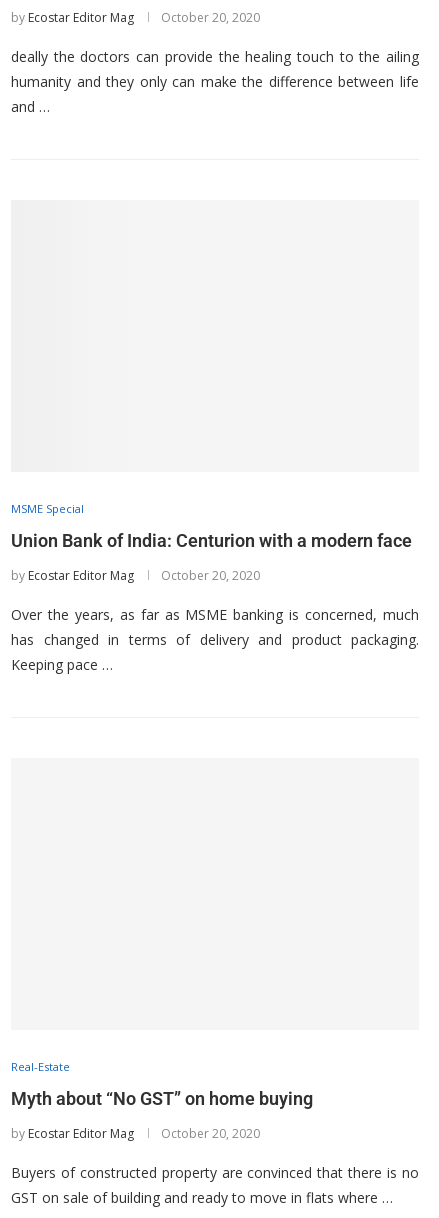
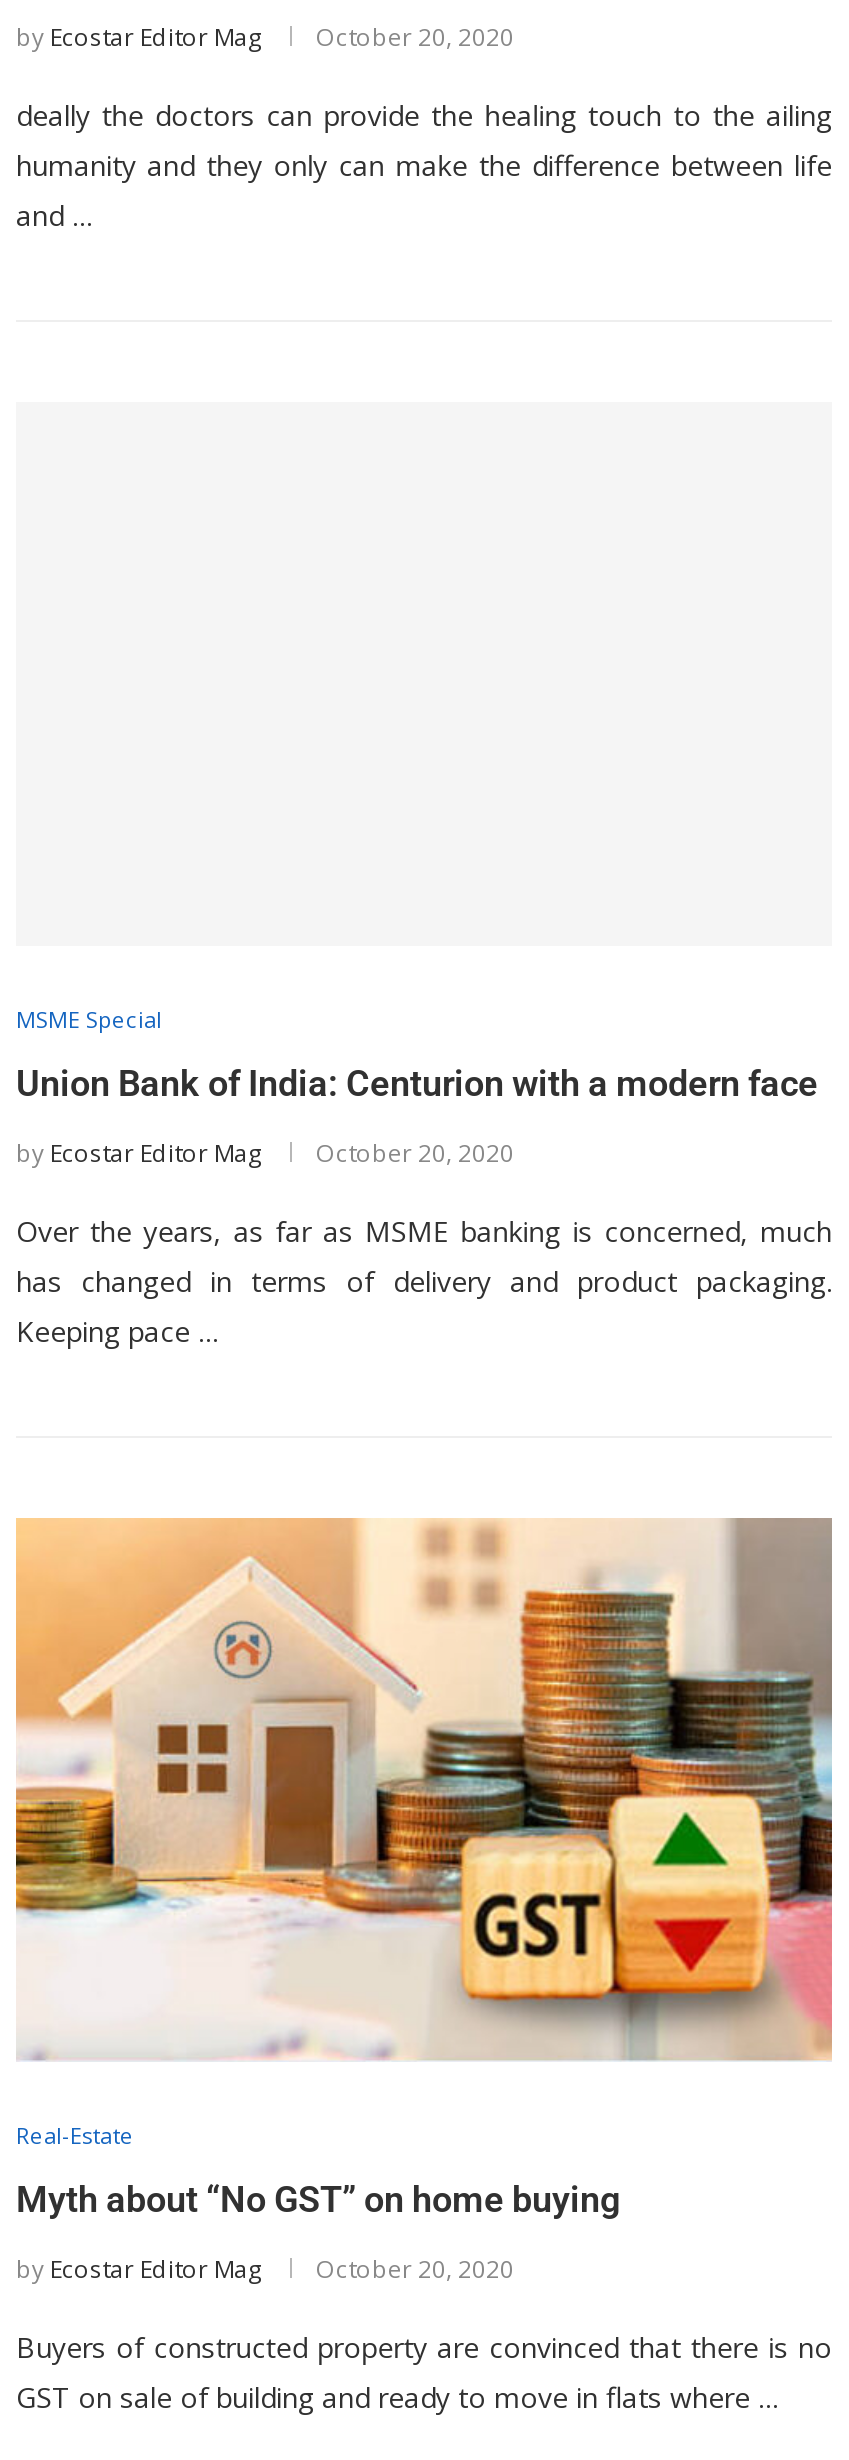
none -> [14,1516,834,2062] [image]

